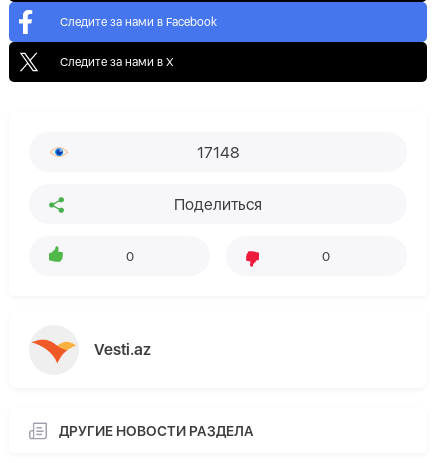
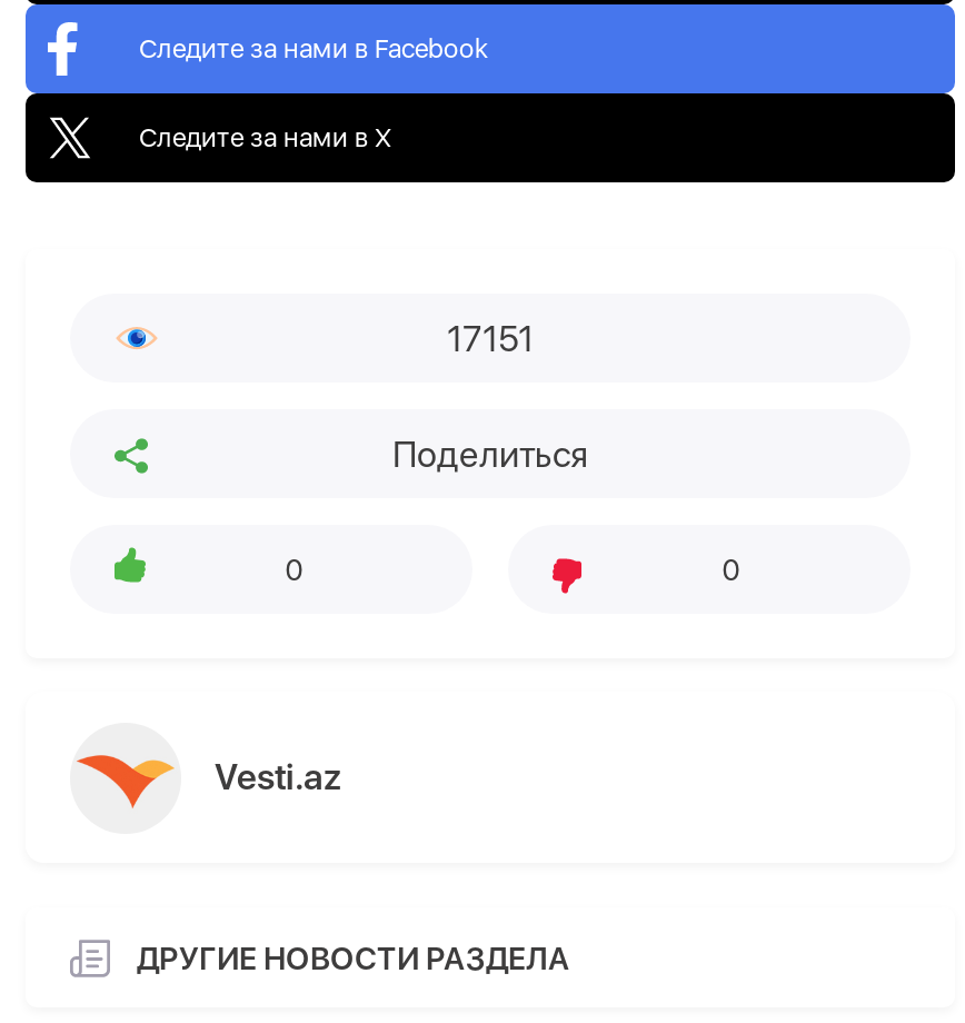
[196,143,239,162] 17148 -> [447,318,534,360] 17151

